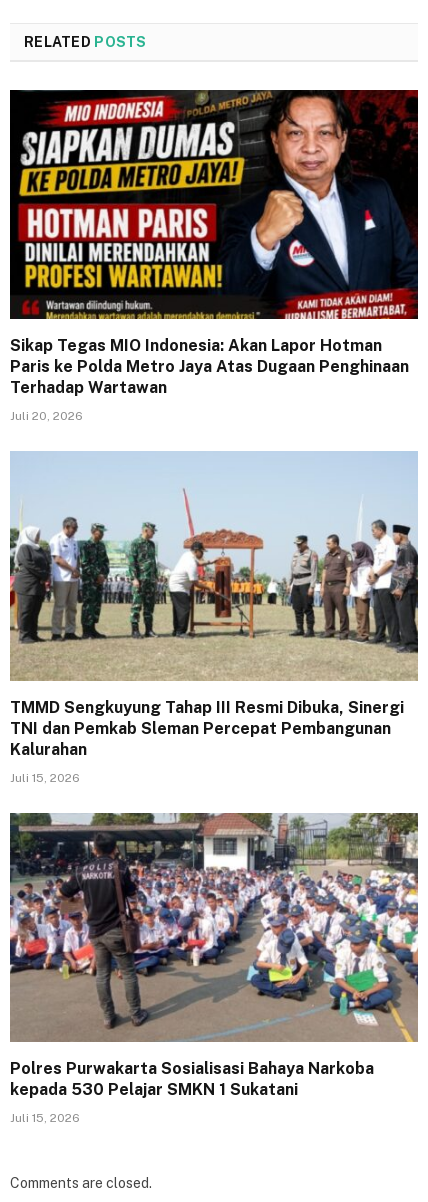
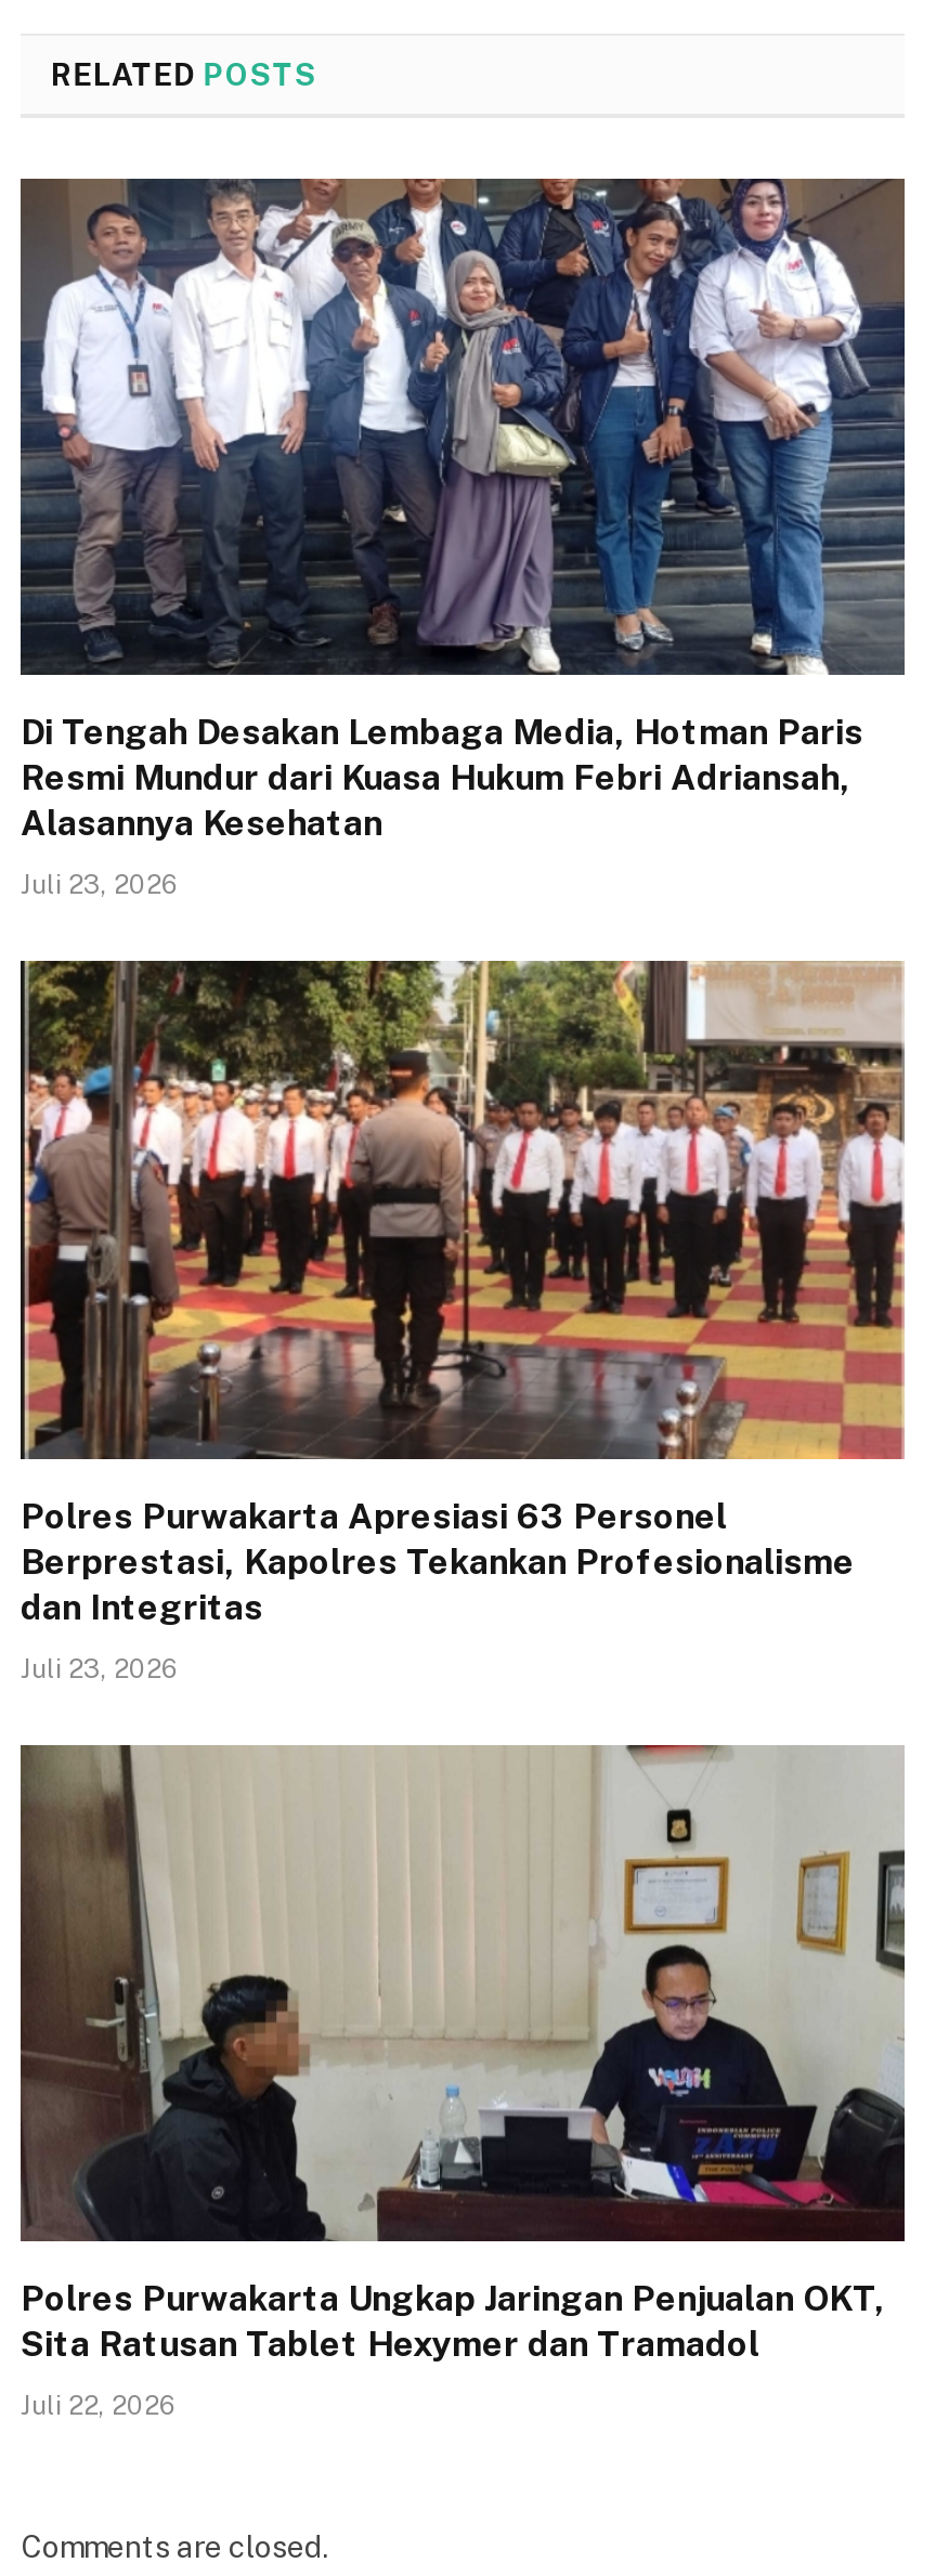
[10,89,419,397] [image] | Sikap Tegas MIO Indonesia: Akan Lapor Hotman | Paris ke Polda Metro Jaya Atas Dugaan Penghinaan | Terhadap Wartawan -> [18,177,907,845] [image] | Di Tengah Desakan Lembaga Media, Hotman Paris | Resmi Mundur dari Kuasa Hukum Febri Adriansah, | Alasannya Kesehatan
[10,409,83,423] Juli 20, 2026 -> [21,871,179,901] Juli 23, 2026
[9,451,419,759] [image] | TMMD Sengkuyung Tahap III Resmi Dibuka, Sinergi | TNI dan Pemkab Sleman Percepat Pembangunan | Kalurahan -> [18,959,905,1628] [image] | Polres Purwakarta Apresiasi 63 Personel | Berprestasi, Kapolres Tekankan Profesionalisme | dan Integritas
[10,771,80,785] Juli 15, 2026 -> [21,1654,179,1684] Juli 23, 2026
[9,813,419,1099] [image] | Polres Purwakarta Sosialisasi Bahaya Narkoba | kepada 530 Pelajar SMKN 1 Sukatani -> [18,1743,907,2365] [image] | Polres Purwakarta Ungkap Jaringan Penjualan OKT, | Sita Ratusan Tablet Hexymer dan Tramadol
[10,1111,80,1125] Juli 15, 2026 -> [21,2391,177,2422] Juli 22, 2026

